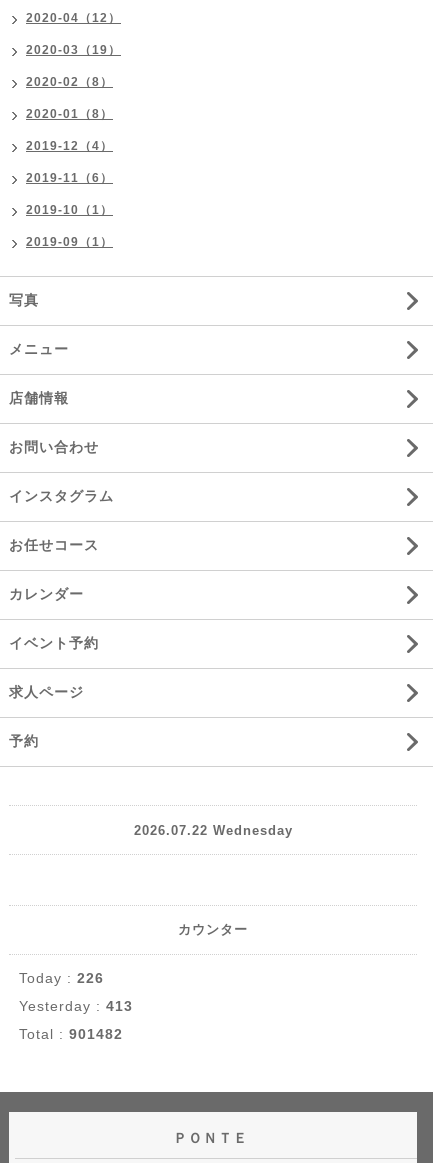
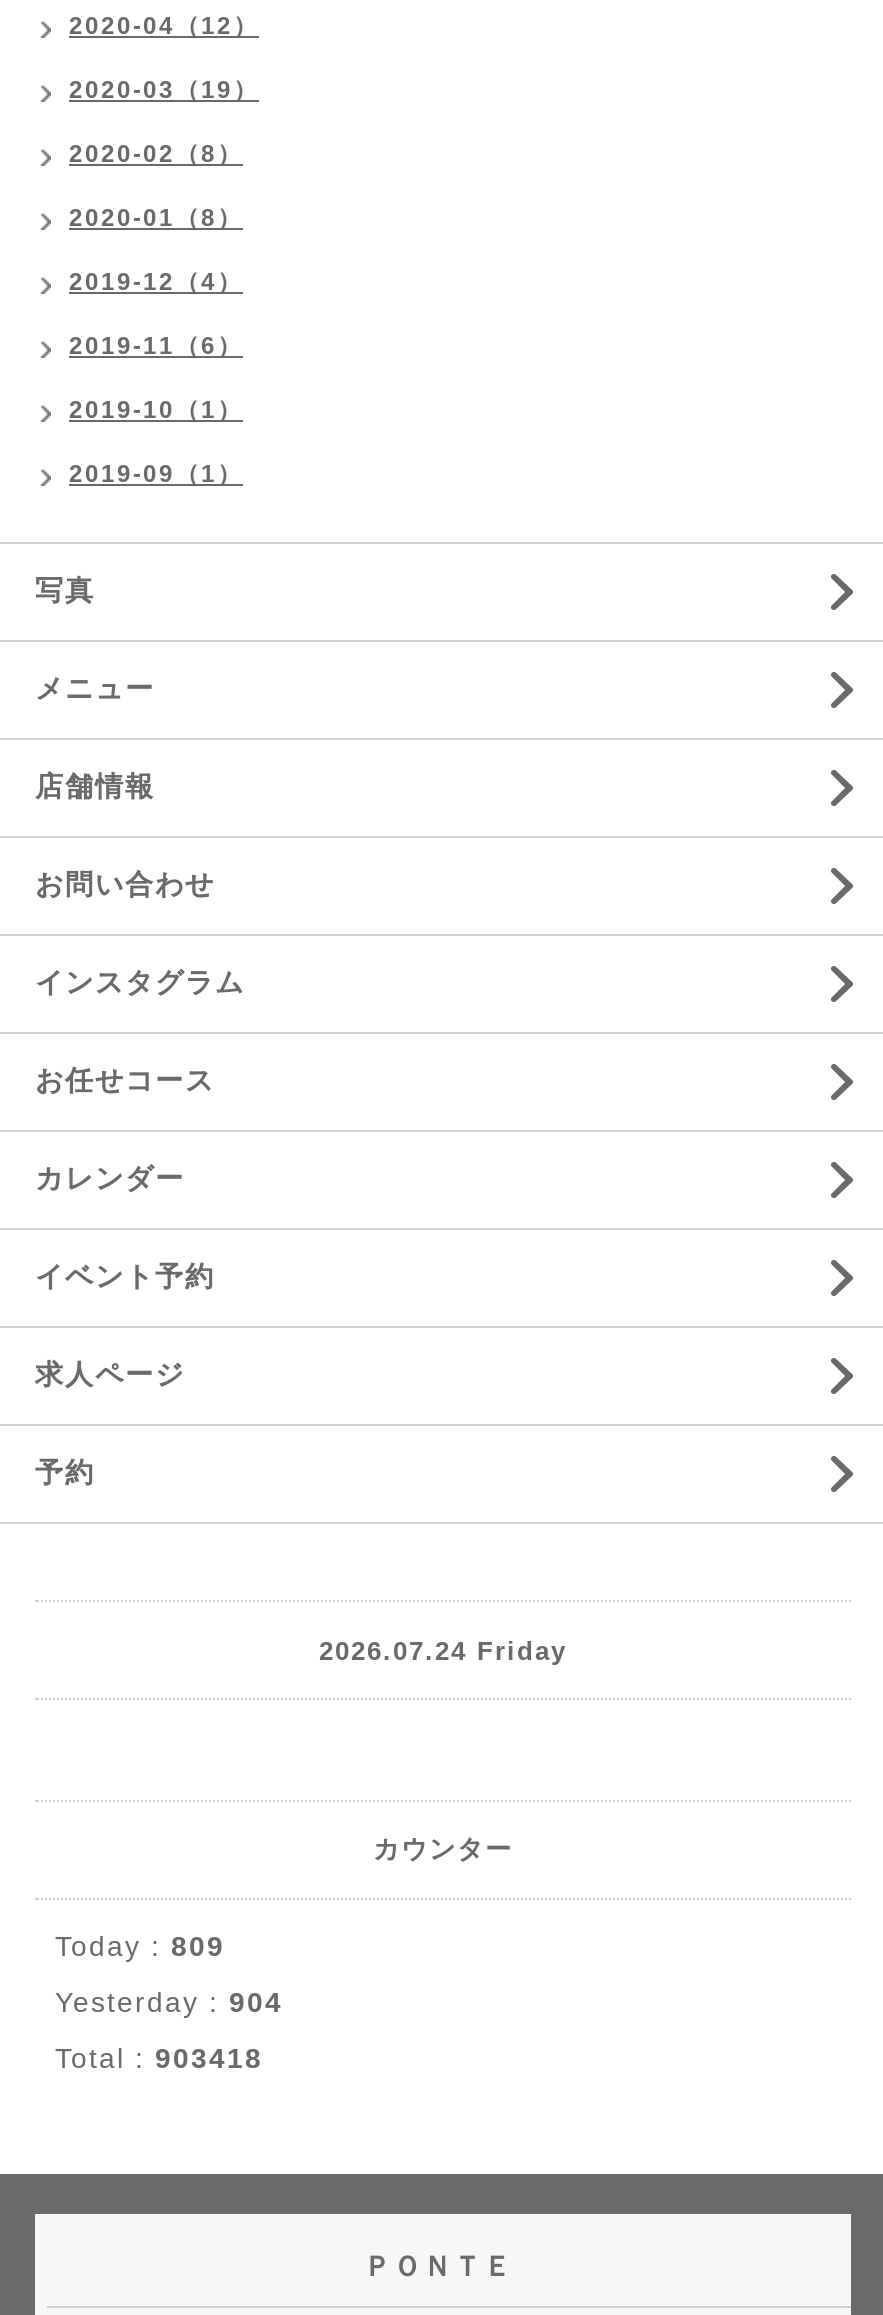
[133,822,292,837] 2026.07.22 Wednesday -> [319,1635,567,1665] 2026.07.24 Friday
[19,970,104,986] Today : 226 -> [55,1930,225,1962] Today : 809
[19,998,133,1014] Yesterday : 413 -> [55,1986,283,2018] Yesterday : 904
[19,1026,123,1042] Total : 901482 -> [55,2042,263,2074] Total : 903418

